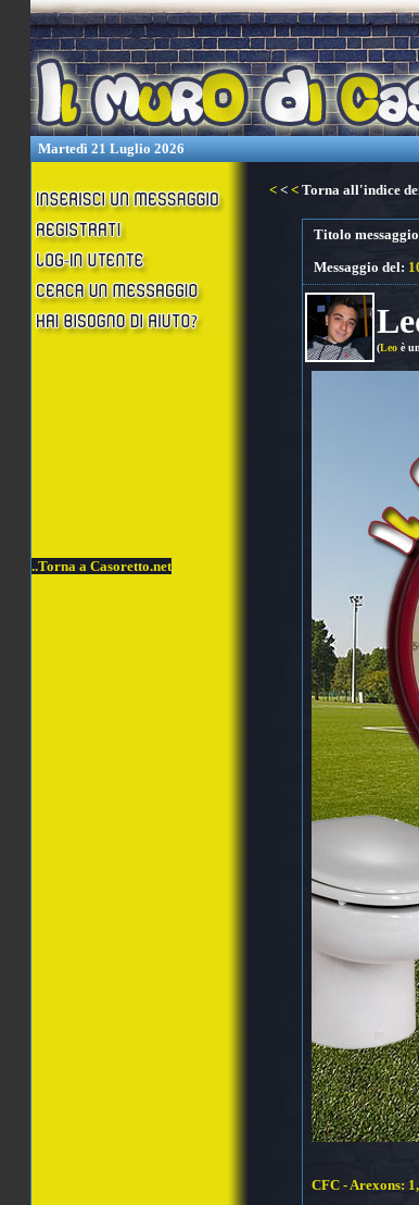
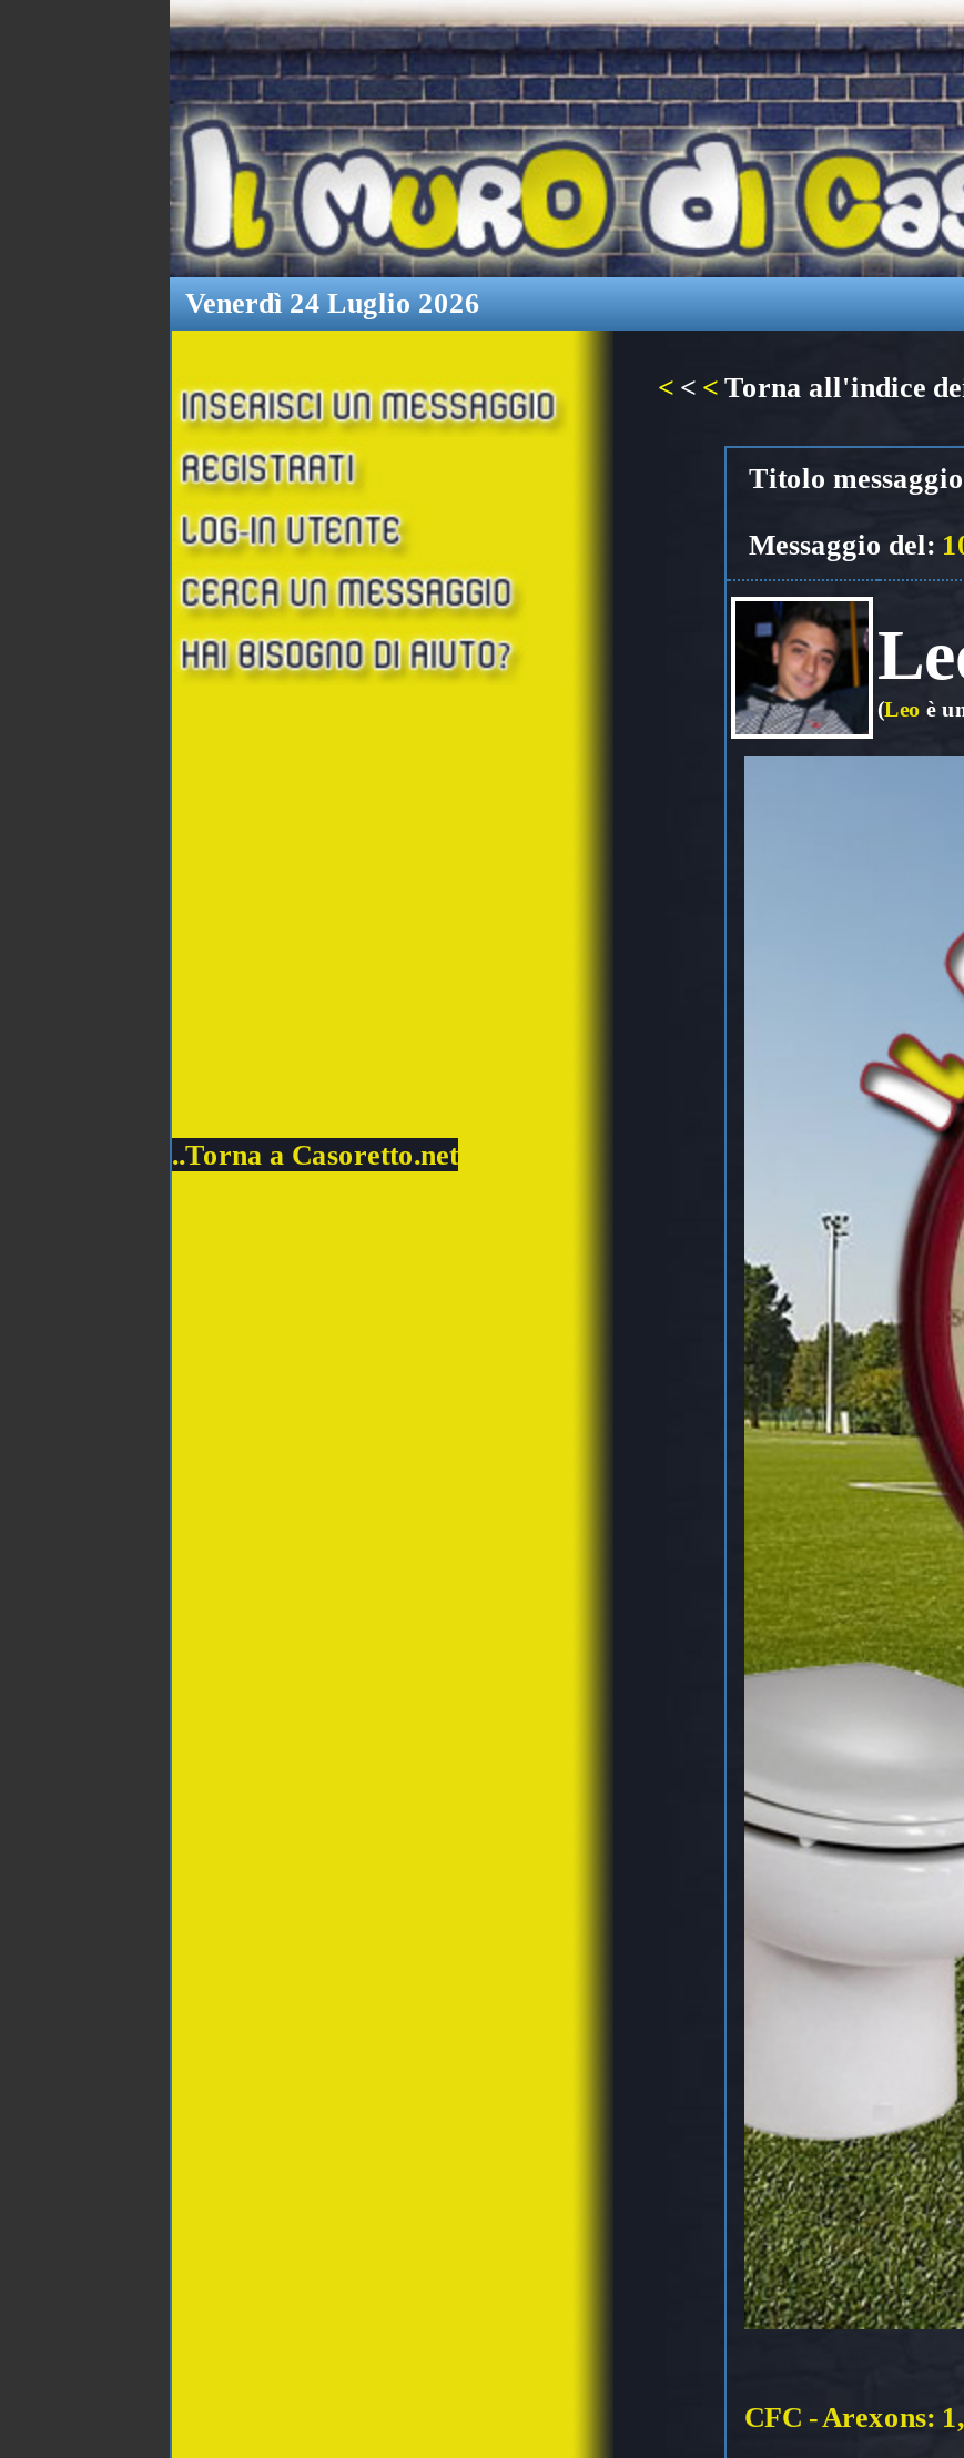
[35,140,185,157] Martedì 21 Luglio 2026 -> [179,286,480,319] Venerdì 24 Luglio 2026

